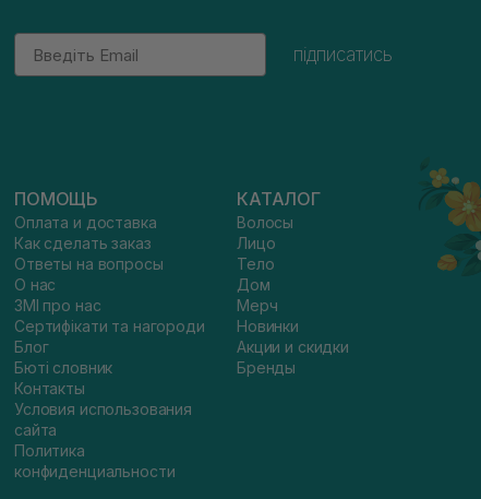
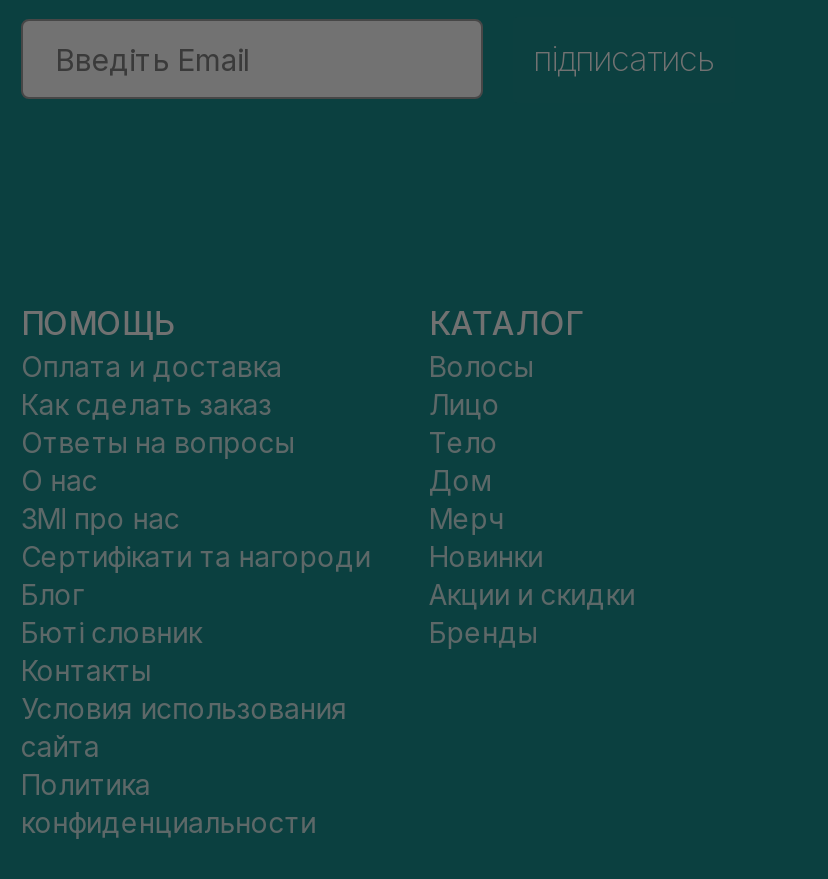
[421,164,478,275] [image] -> none

